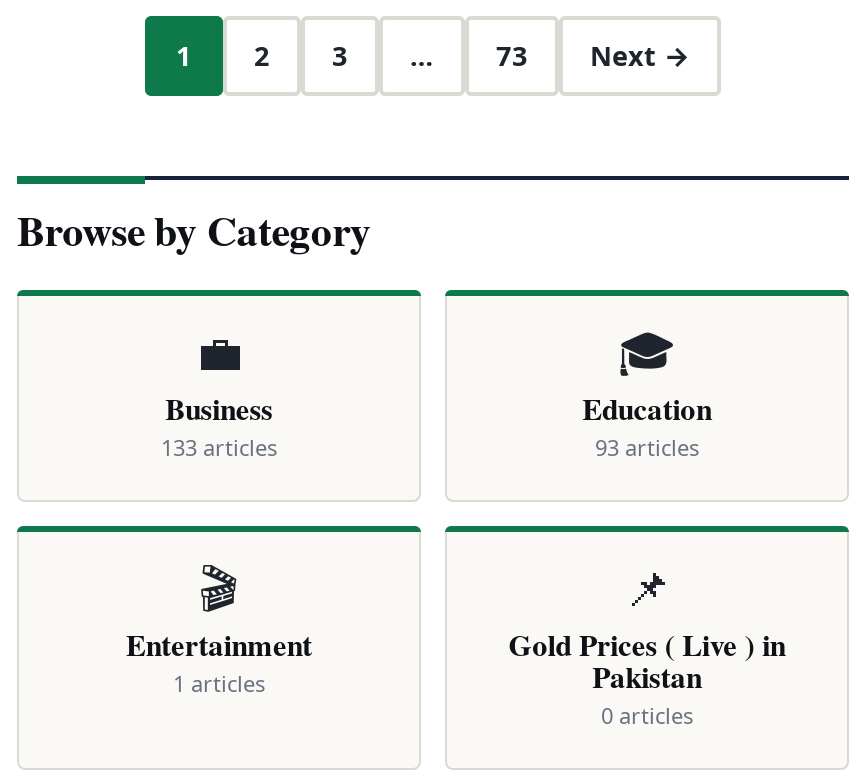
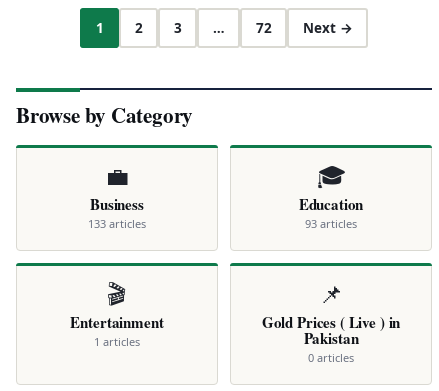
[496,38,528,74] 73 -> [255,19,271,37] 72

